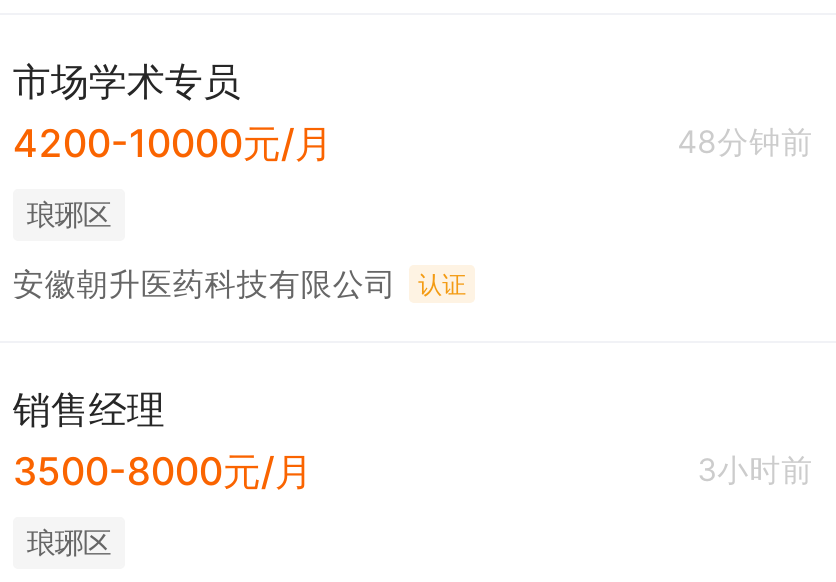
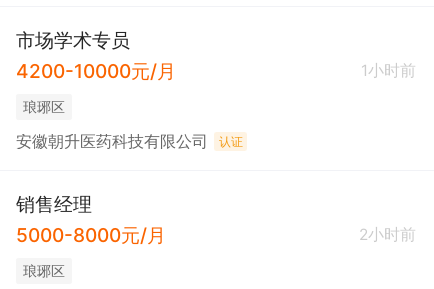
[677,124,813,162] 48分钟前 -> [361,61,416,80] 1小时前
[13,447,313,495] 3500-8000元/月 -> [16,223,166,247] 5000-8000元/月
[697,452,813,490] 3小时前 -> [359,225,416,244] 2小时前

